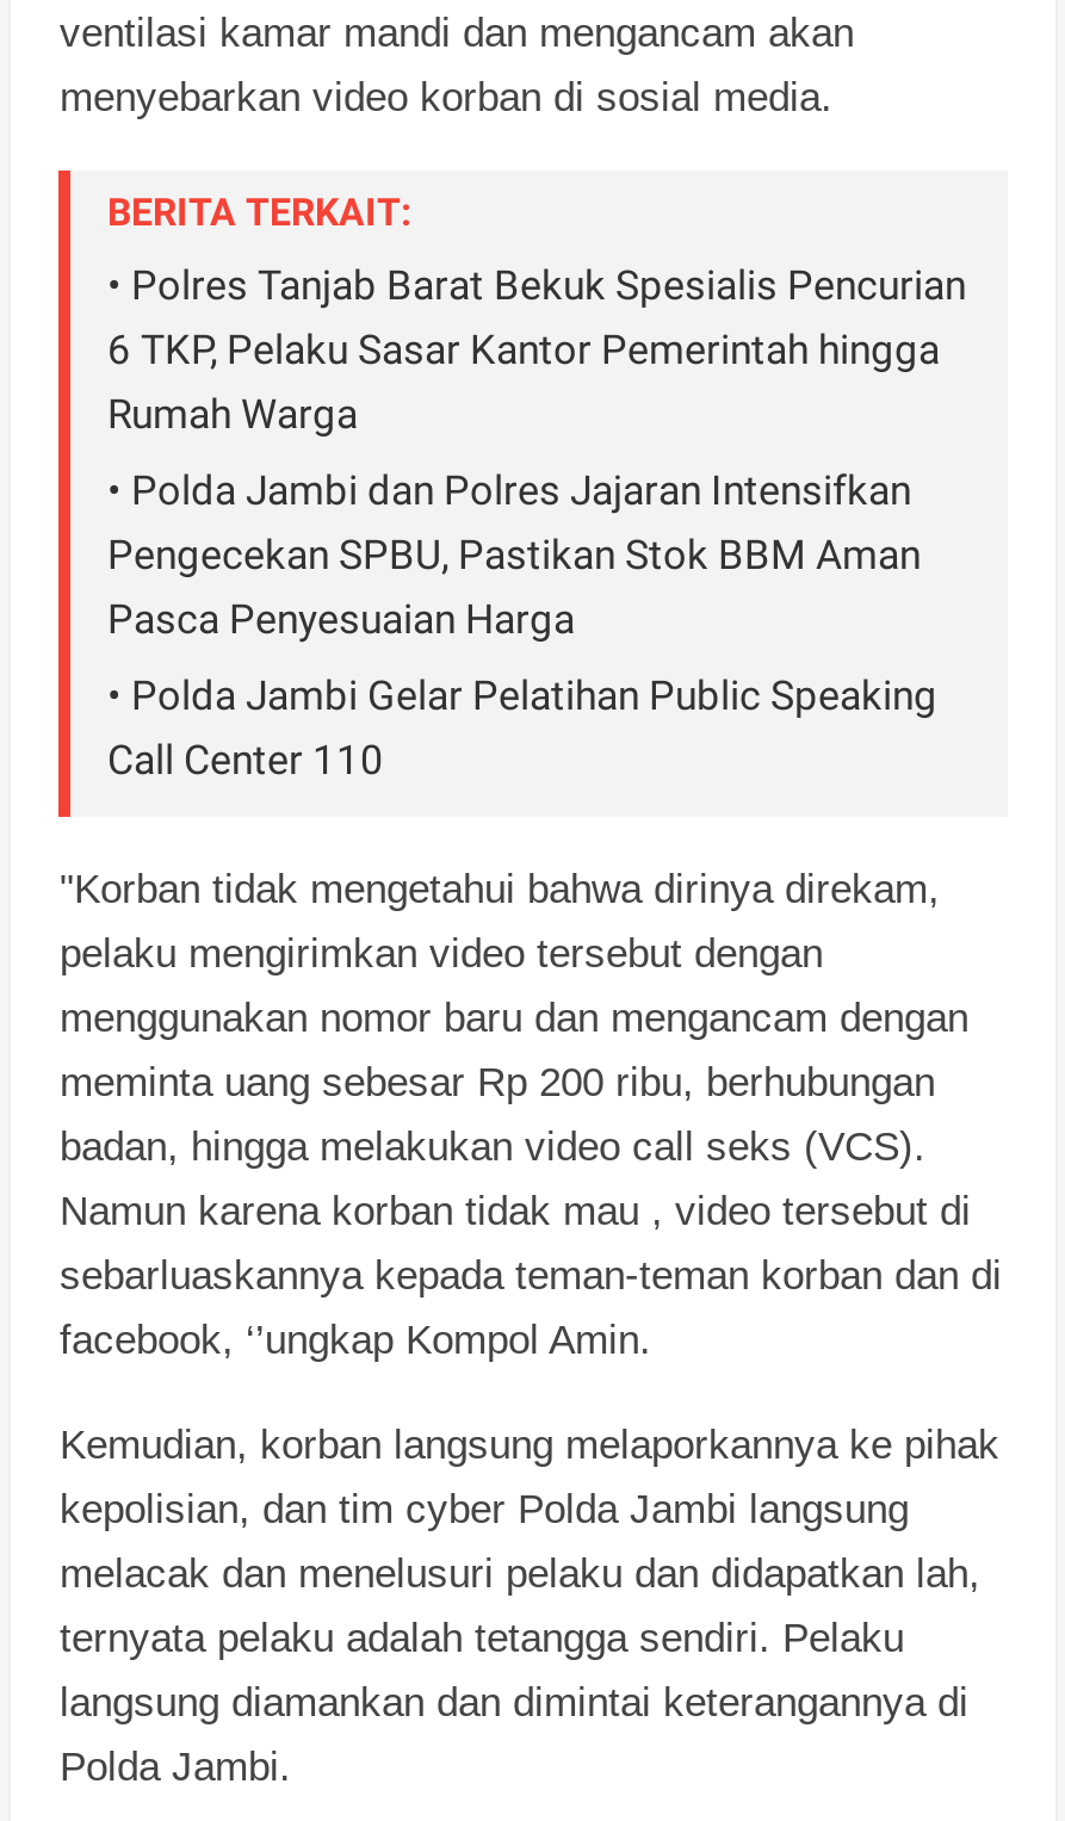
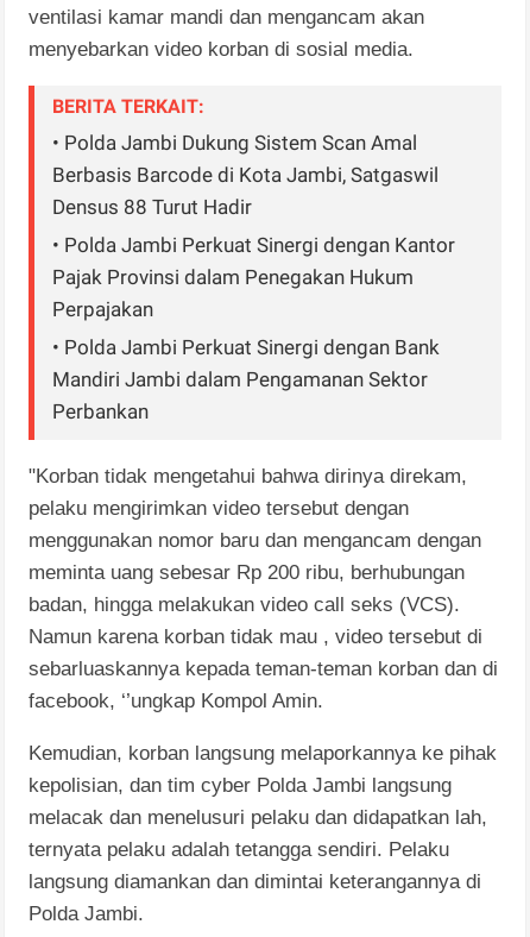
[107,260,966,437] • Polres Tanjab Barat Bekuk Spesialis Pencurian | 6 TKP, Pelaku Sasar Kantor Pemerintah hingga | Rumah Warga -> [53,130,439,218] • Polda Jambi Dukung Sistem Scan Amal | Berbasis Barcode di Kota Jambi, Satgaswil | Densus 88 Turut Hadir
[107,466,921,642] • Polda Jambi dan Polres Jajaran Intensifkan | Pengecekan SPBU, Pastikan Stok BBM Aman | Pasca Penyesuaian Harga -> [53,233,456,321] • Polda Jambi Perkuat Sinergi dengan Kantor | Pajak Provinsi dalam Penegakan Hukum | Perpajakan
[107,671,937,783] • Polda Jambi Gelar Pelatihan Public Speaking | Call Center 110 -> [53,335,440,423] • Polda Jambi Perkuat Sinergi dengan Bank | Mandiri Jambi dalam Pengamanan Sektor | Perbankan

